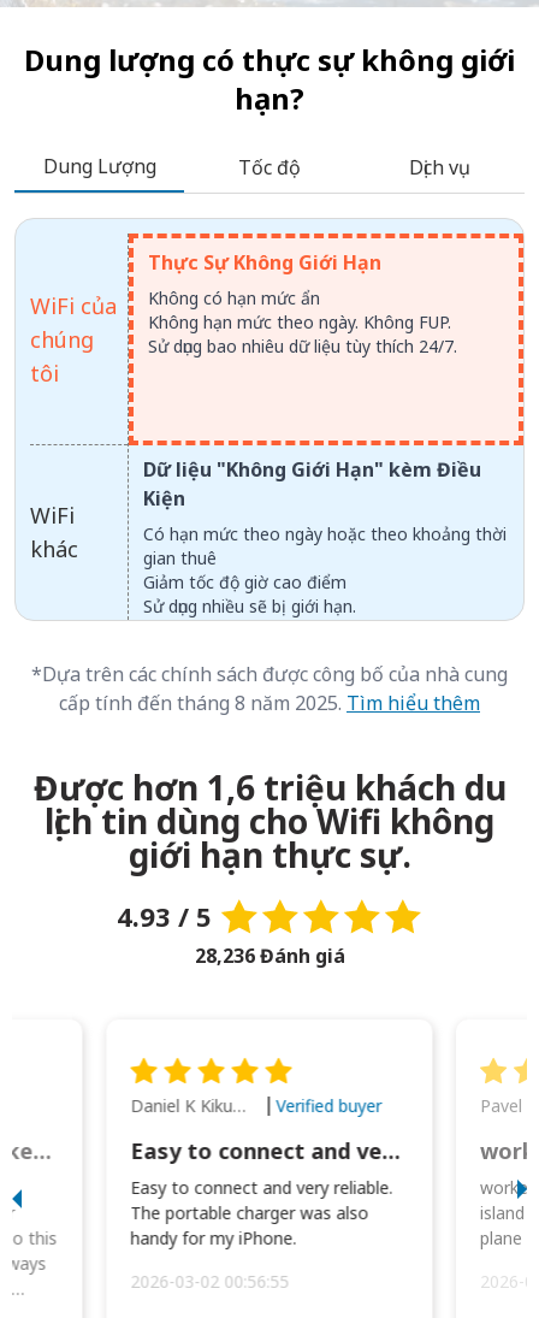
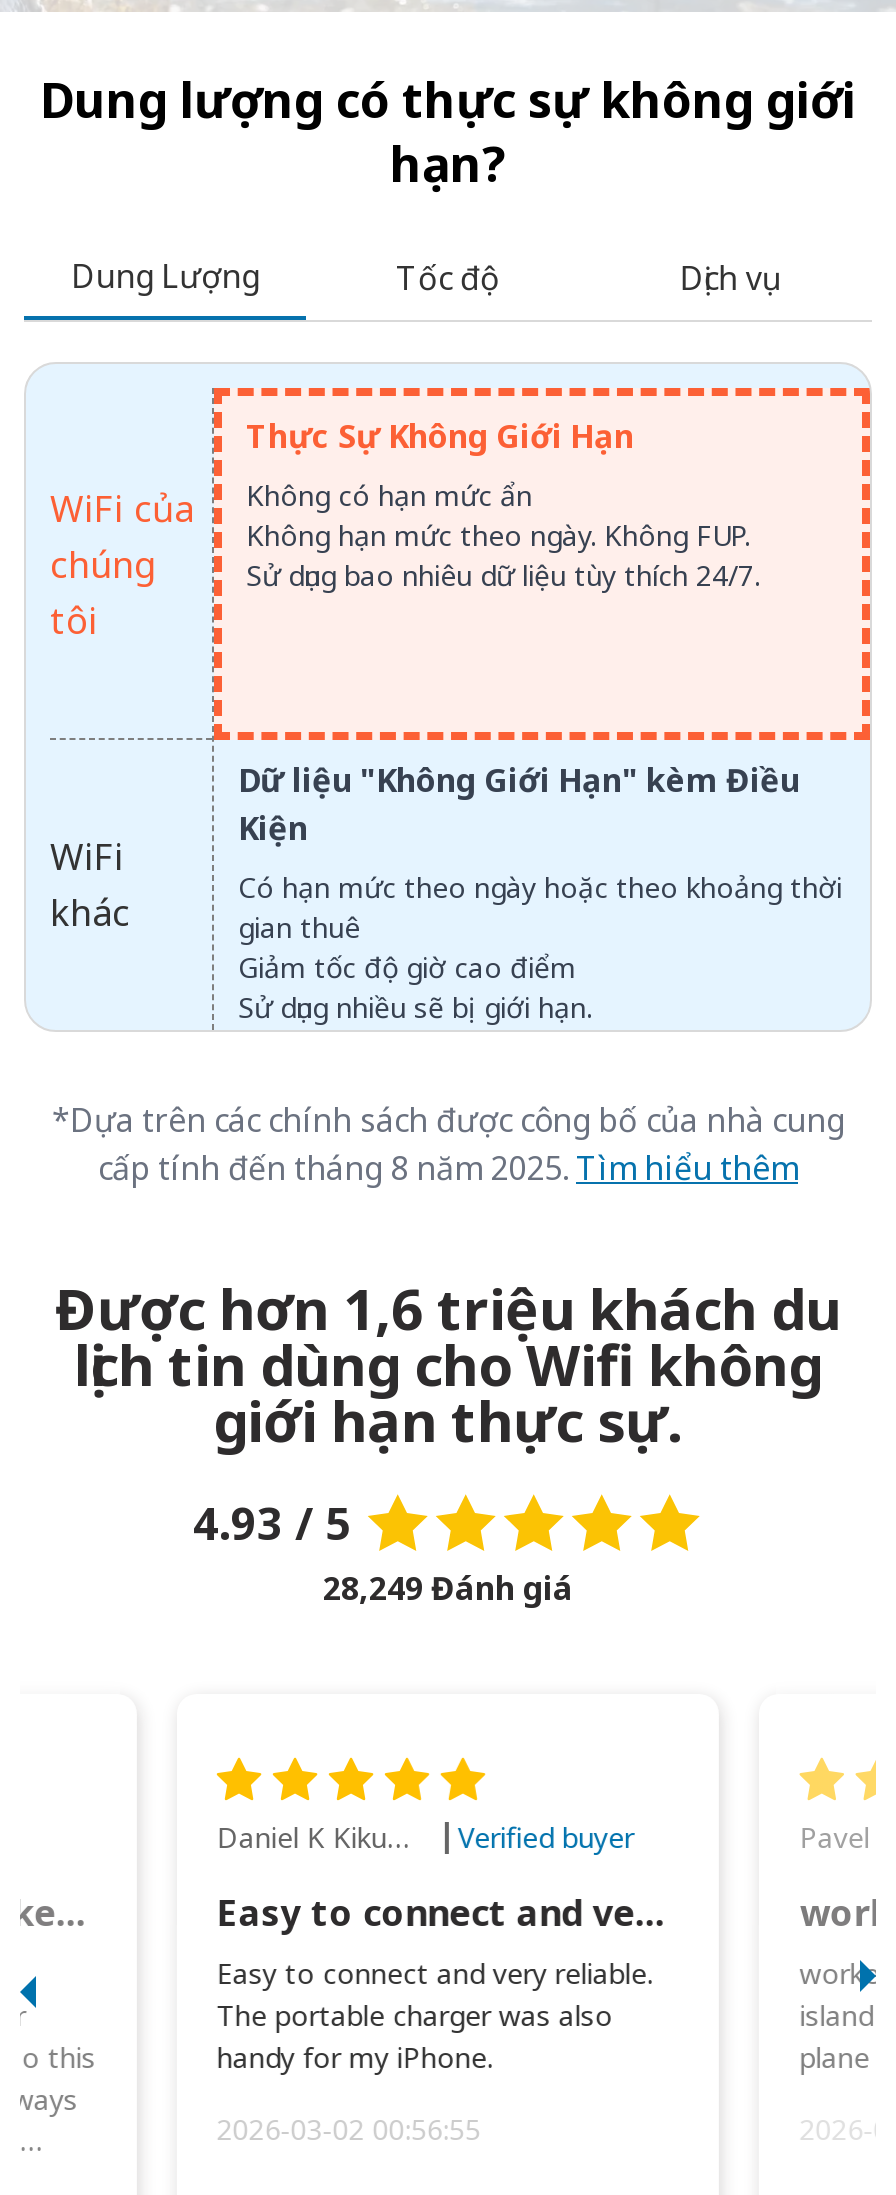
[194,942,345,969] 28,236 Đánh giá -> [323,1566,573,1610] 28,249 Đánh giá

